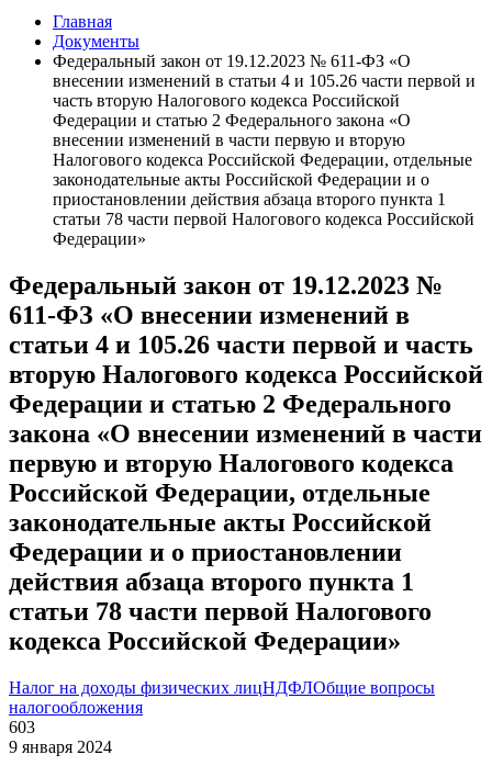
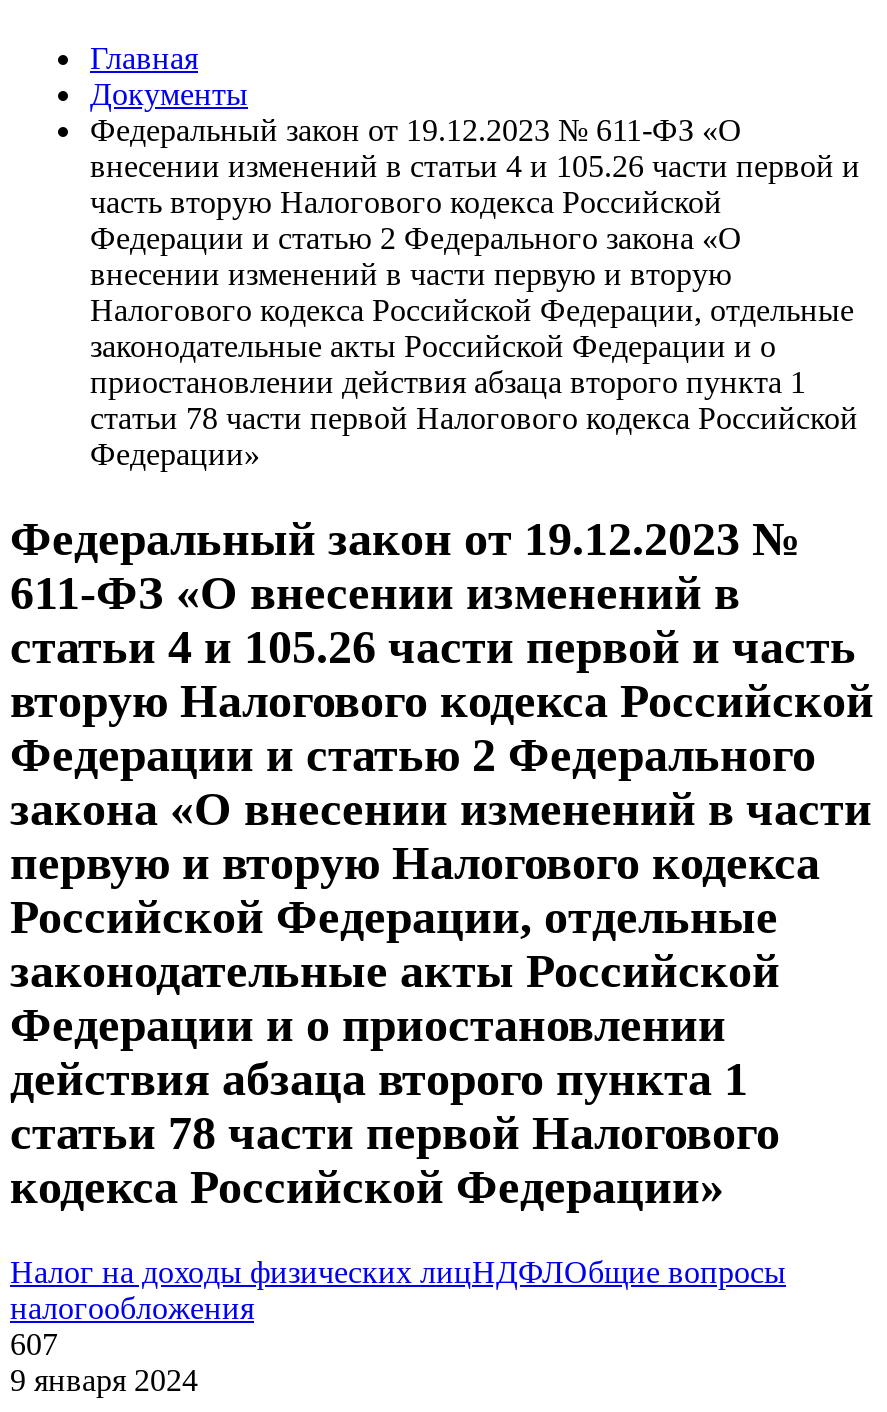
[9,717,35,736] 603 -> [10,1327,58,1361] 607

